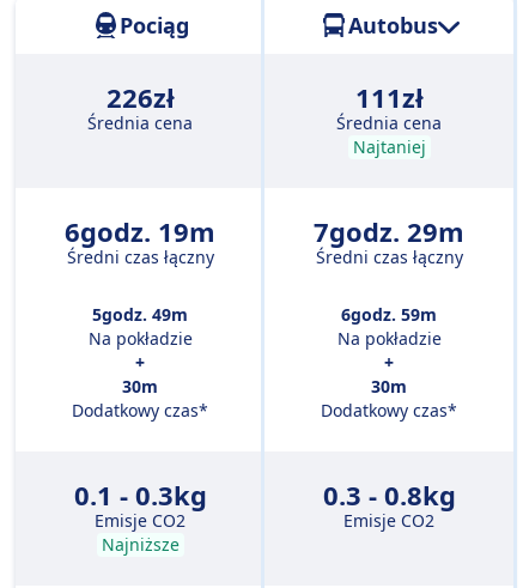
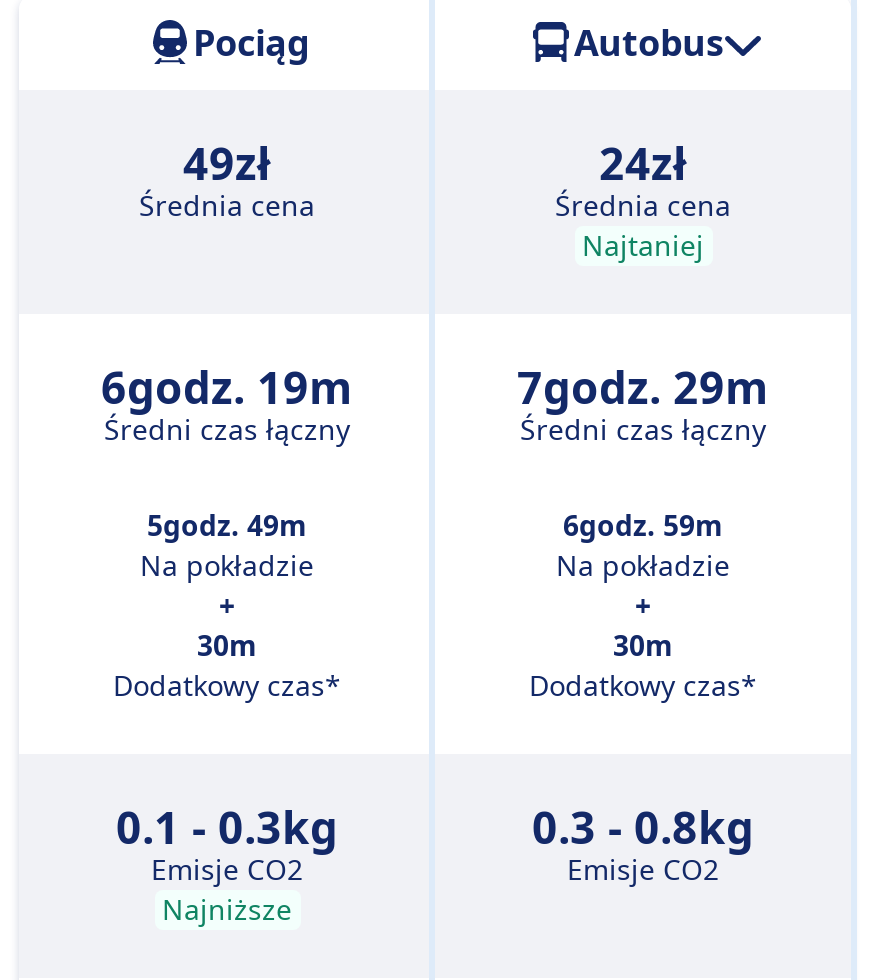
[106,79,174,115] 226zł -> [183,132,271,192] 49zł
[355,79,423,115] 111zł -> [599,132,687,192] 24zł

